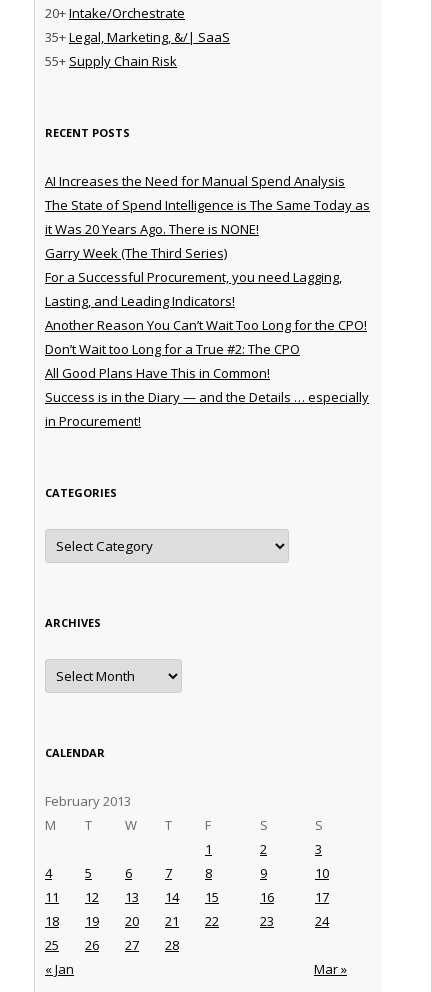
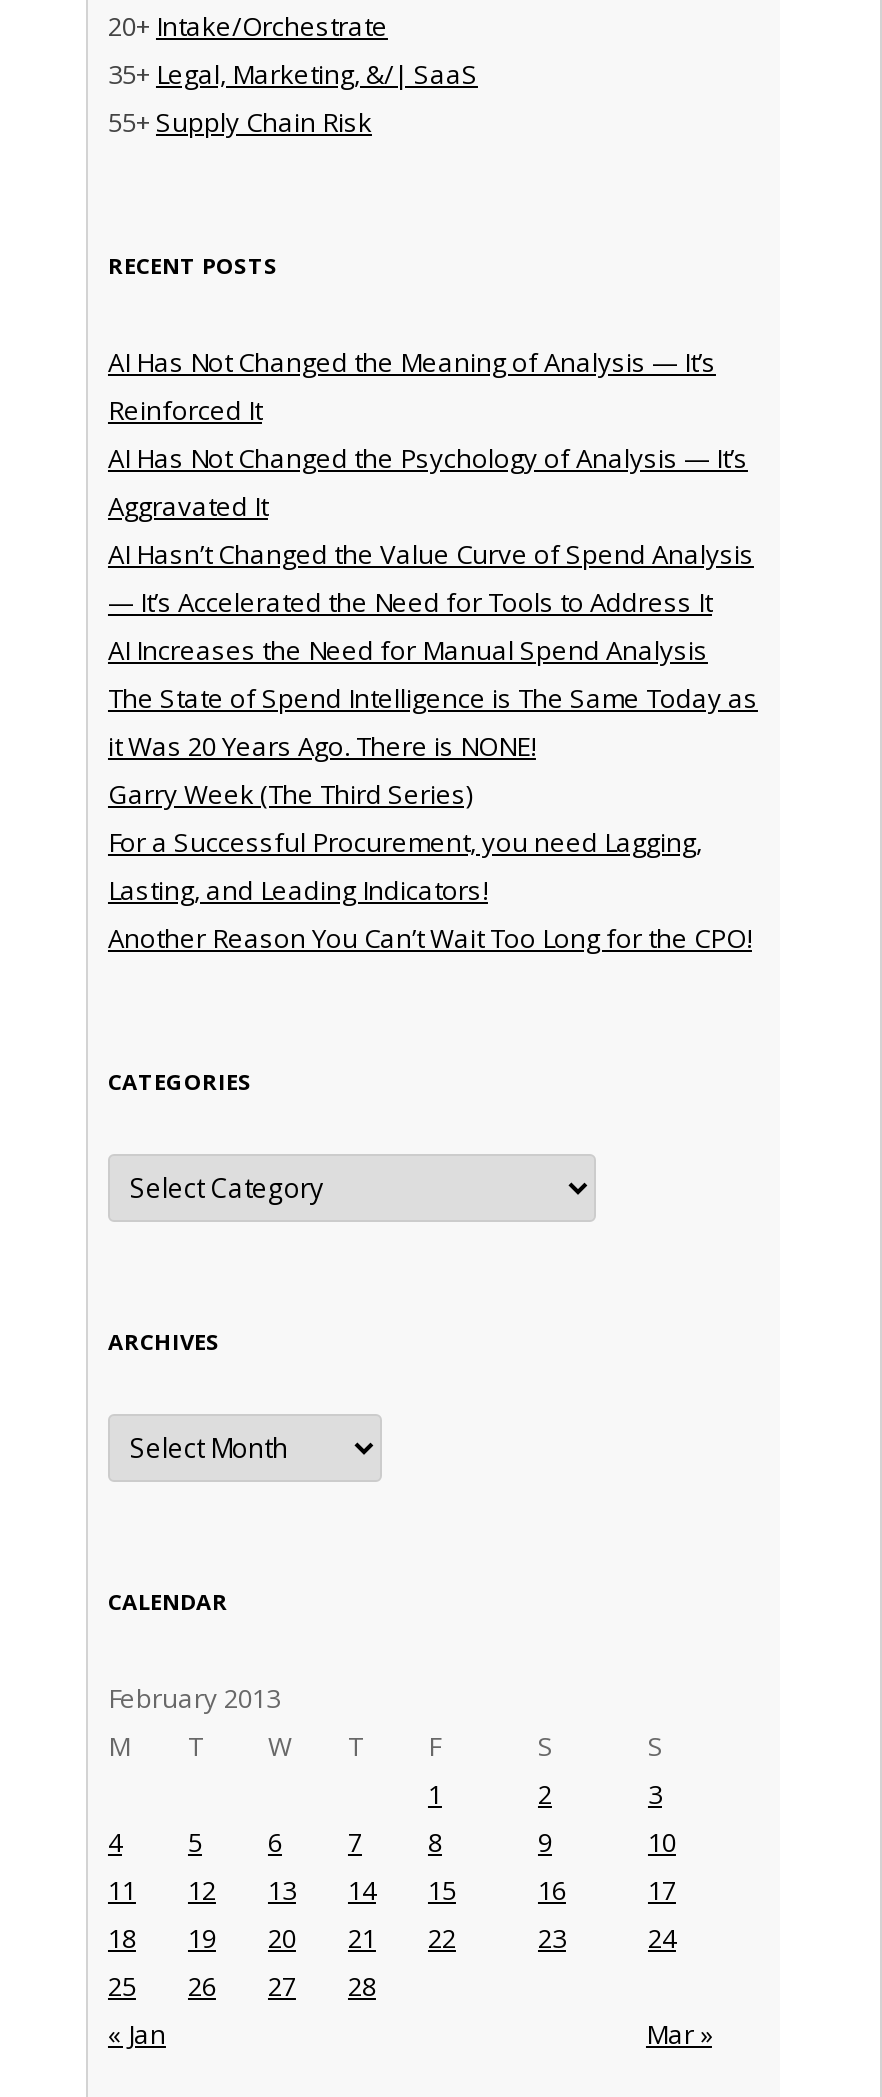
none -> [108,343,754,619] AI Has Not Changed the Meaning of Analysis — It’s | Reinforced It | AI Has Not Changed the Psychology of Analysis — It’s | Aggravated It | AI Hasn’t Changed the Value Curve of Spend Analysis | — It’s Accelerated the Need for Tools to Address It
moved [45,172,370,334] -> [108,631,758,955]: AI Increases the Need for Manual Spend Analysis | The State of Spend Intelligence is The Same Today as | it Was 20 Years Ago. There is NONE! | Garry Week (The Third Series) | For a Successful Procurement, you need Lagging, | Lasting, and Leading Indicators! | Another Reason You Can’t Wait Too Long for the CPO!
[45,340,369,430] Don’t Wait too Long for a True #2: The CPO | All Good Plans Have This in Common! | Success is in the Diary — and the Details … especially | in Procurement! -> none

